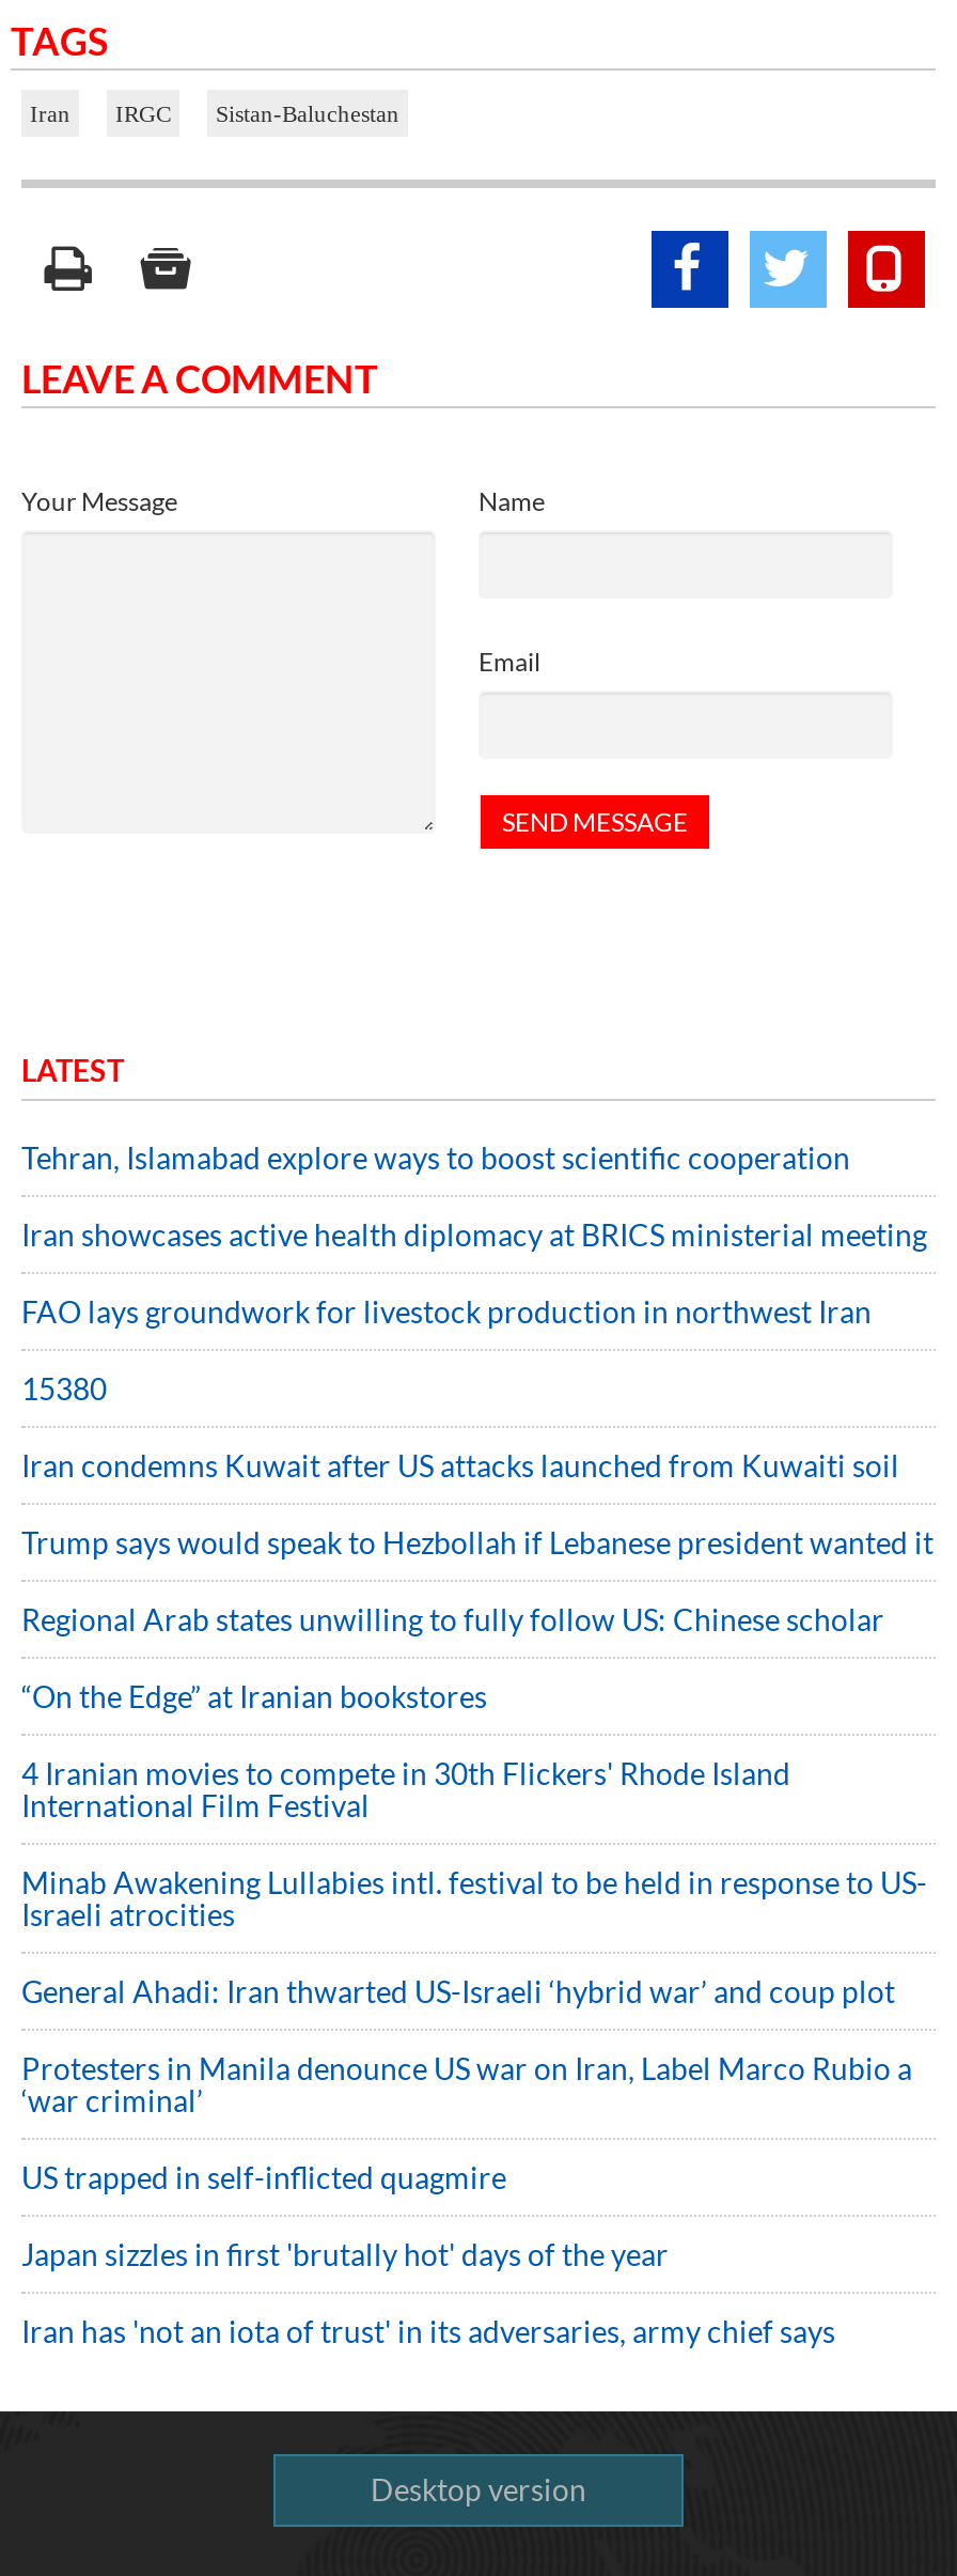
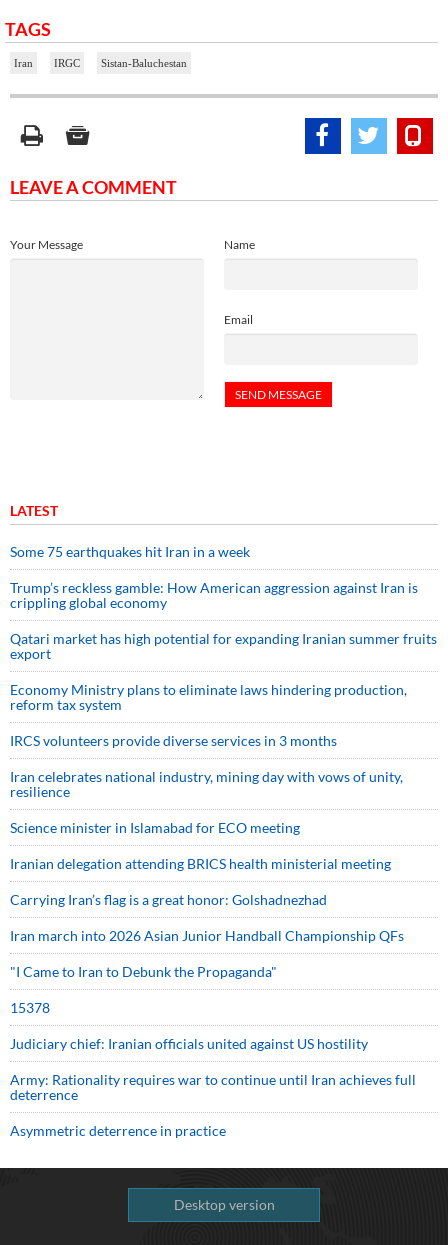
[21,1139,850,1175] Tehran, Islamabad explore ways to boost scientific cooperation -> [10,543,250,560] Some 75 earthquakes hit Iran in a week
[21,1216,927,1252] Iran showcases active health diplomacy at BRICS ministerial meeting -> [10,579,418,611] Trump’s reckless gamble: How American aggression against Iran is | crippling global economy
[21,1293,872,1329] FAO lays groundwork for livestock production in northwest Iran -> [10,630,437,662] Qatari market has high potential for expanding Iranian summer fruits | export
[21,1370,107,1406] 15380 -> [10,681,407,713] Economy Ministry plans to eliminate laws hindering production, | reform tax system
[21,1447,899,1483] Iran condemns Kuwait after US attacks launched from Kuwaiti soil -> [10,732,337,749] IRCS volunteers provide diverse services in 3 months
[21,1524,934,1560] Trump says would speak to Hezbollah if Lebanese president wanted it -> [10,768,403,800] Iran celebrates national industry, mining day with vows of unity, | resilience
[21,1601,884,1637] Regional Arab states unwilling to fully follow US: Chinese scholar -> [10,819,300,836] Science minister in Islamabad for ECO meeting
[21,1677,487,1714] “On the Edge” at Iranian bookstores -> [10,855,391,872] Iranian delegation attending BRICS health ministerial meeting
[21,1754,790,1823] 4 Iranian movies to compete in 30th Flickers' Rhode Island | International Film Festival -> [10,891,327,908] Carrying Iran’s flag is a great honor: Golshadnezhad
[21,1863,927,1932] Minab Awakening Lullabies intl. festival to be held in response to US- | Israeli atrocities -> [10,927,404,944] Iran march into 2026 Asian Junior Handball Championship QFs
[21,1973,895,2009] General Ahadi: Iran thwarted US-Israeli ‘hybrid war’ and coup plot -> [10,963,277,980] "I Came to Iran to Debunk the Propaganda"
[21,2049,912,2118] Protesters in Manila denounce US war on Iran, Label Marco Rubio a | ‘war criminal’ -> [10,999,50,1016] 15378
[21,2158,513,2195] US trapped in self-inflicted quagmire -> [10,1035,374,1052] Judiciary chief: Iranian officials united against US hostility
[21,2235,669,2272] Japan sizzles in first 'brutally hot' days of the year -> [10,1071,416,1103] Army: Rationality requires war to continue until Iran achieves full | deterrence
[21,2312,842,2349] Iran has 'not an iota of trust' in its adversaries, army chief says -> [10,1122,226,1139] Asymmetric deterrence in practice

